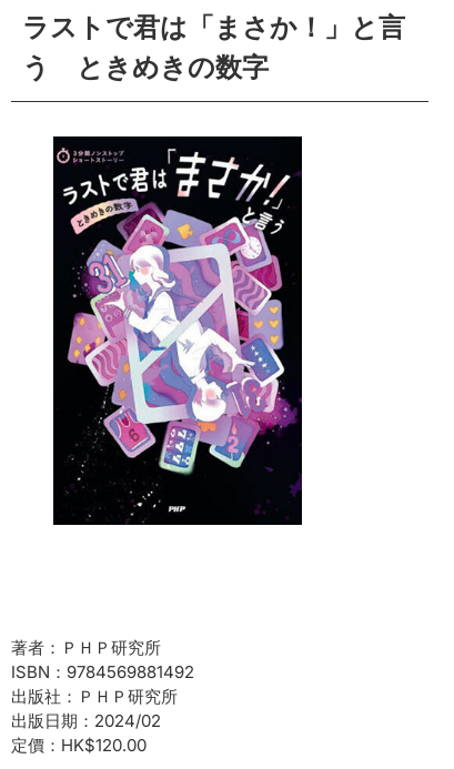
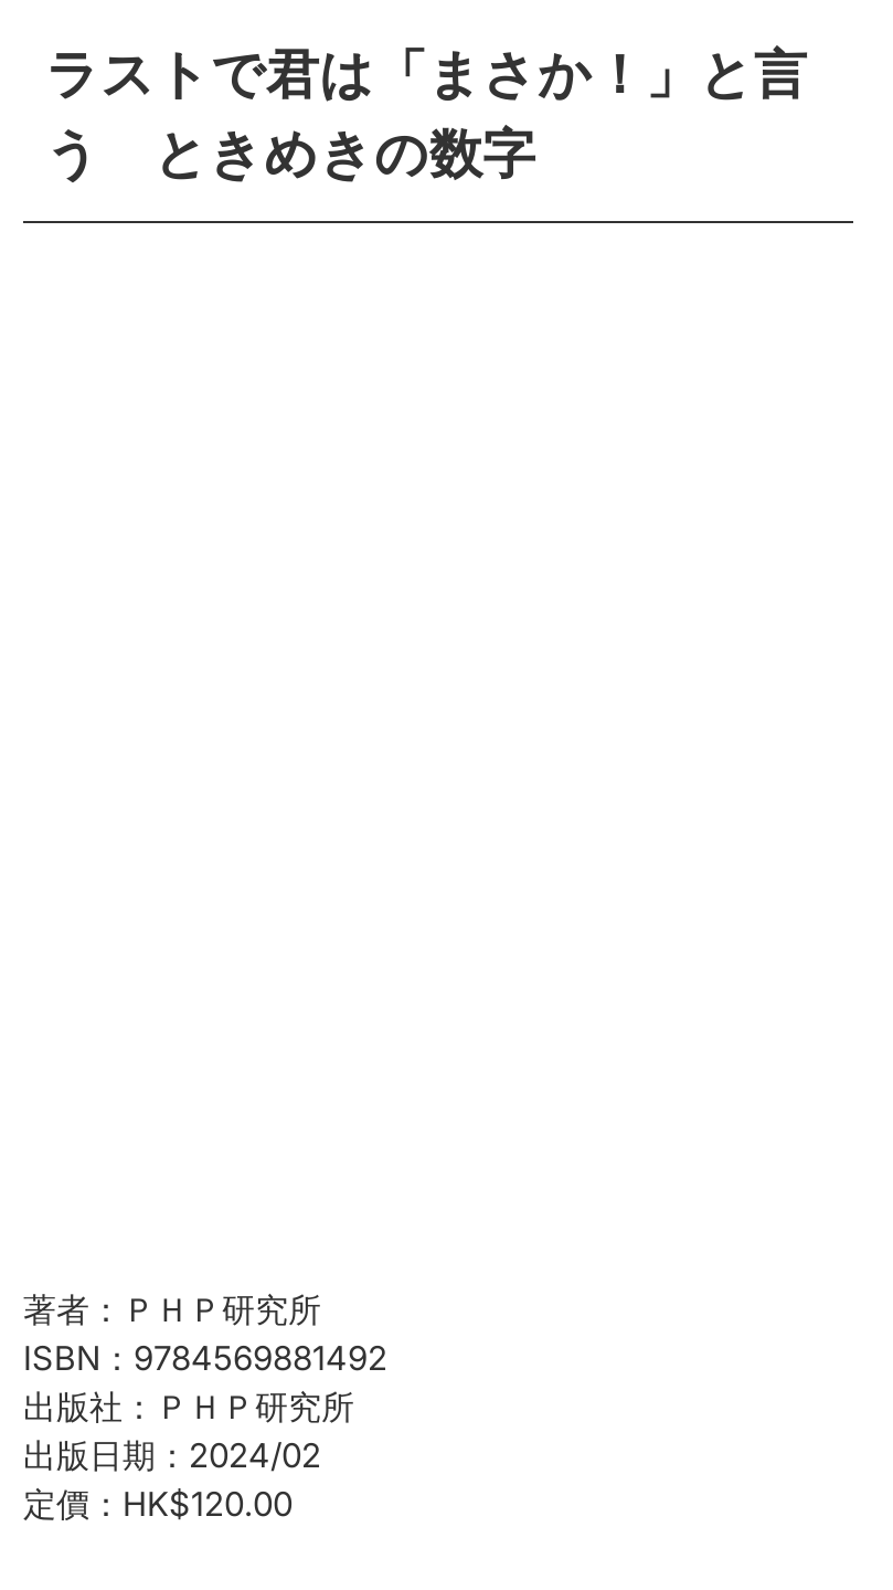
[52,135,303,526] [image] -> none

